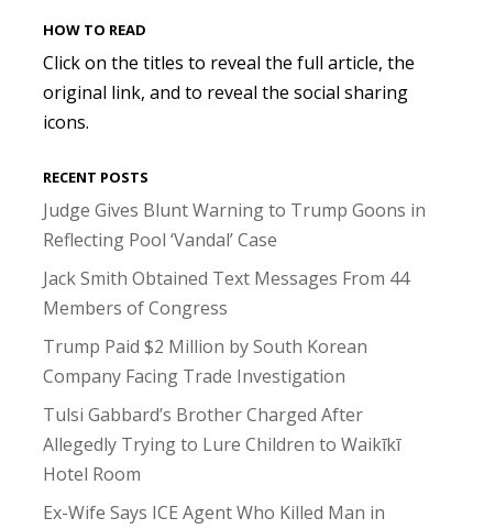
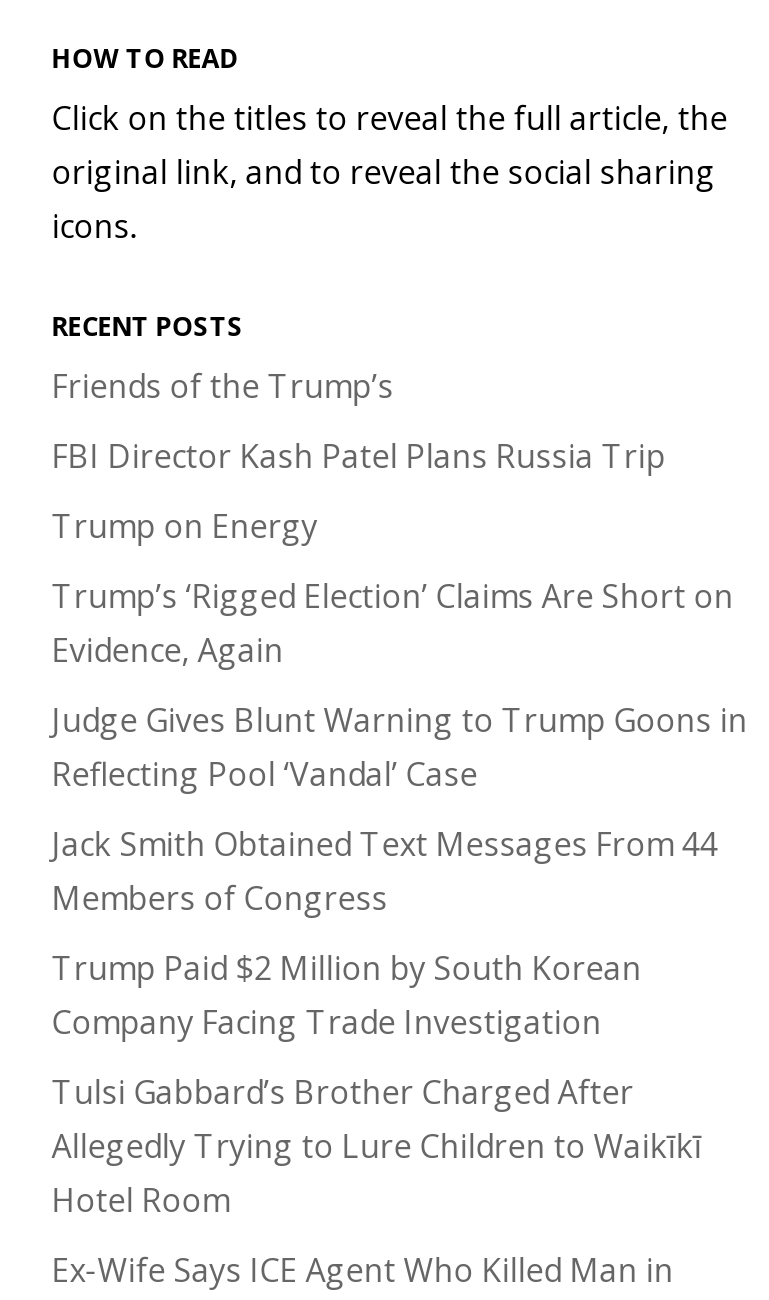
none -> [52,364,734,672] Friends of the Trump’s | FBI Director Kash Patel Plans Russia Trip | Trump on Energy | Trump’s ‘Rigged Election’ Claims Are Short on | Evidence, Again

